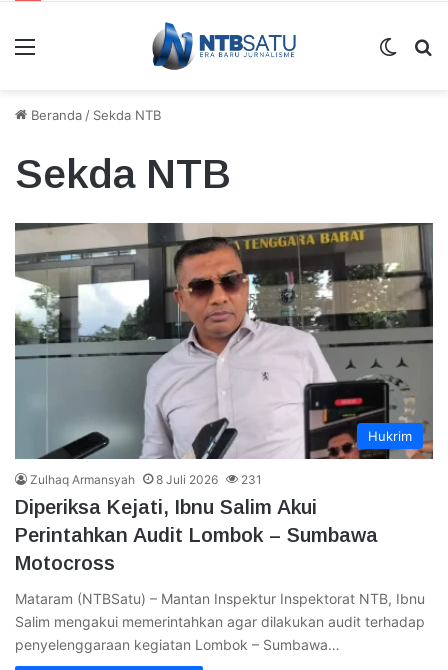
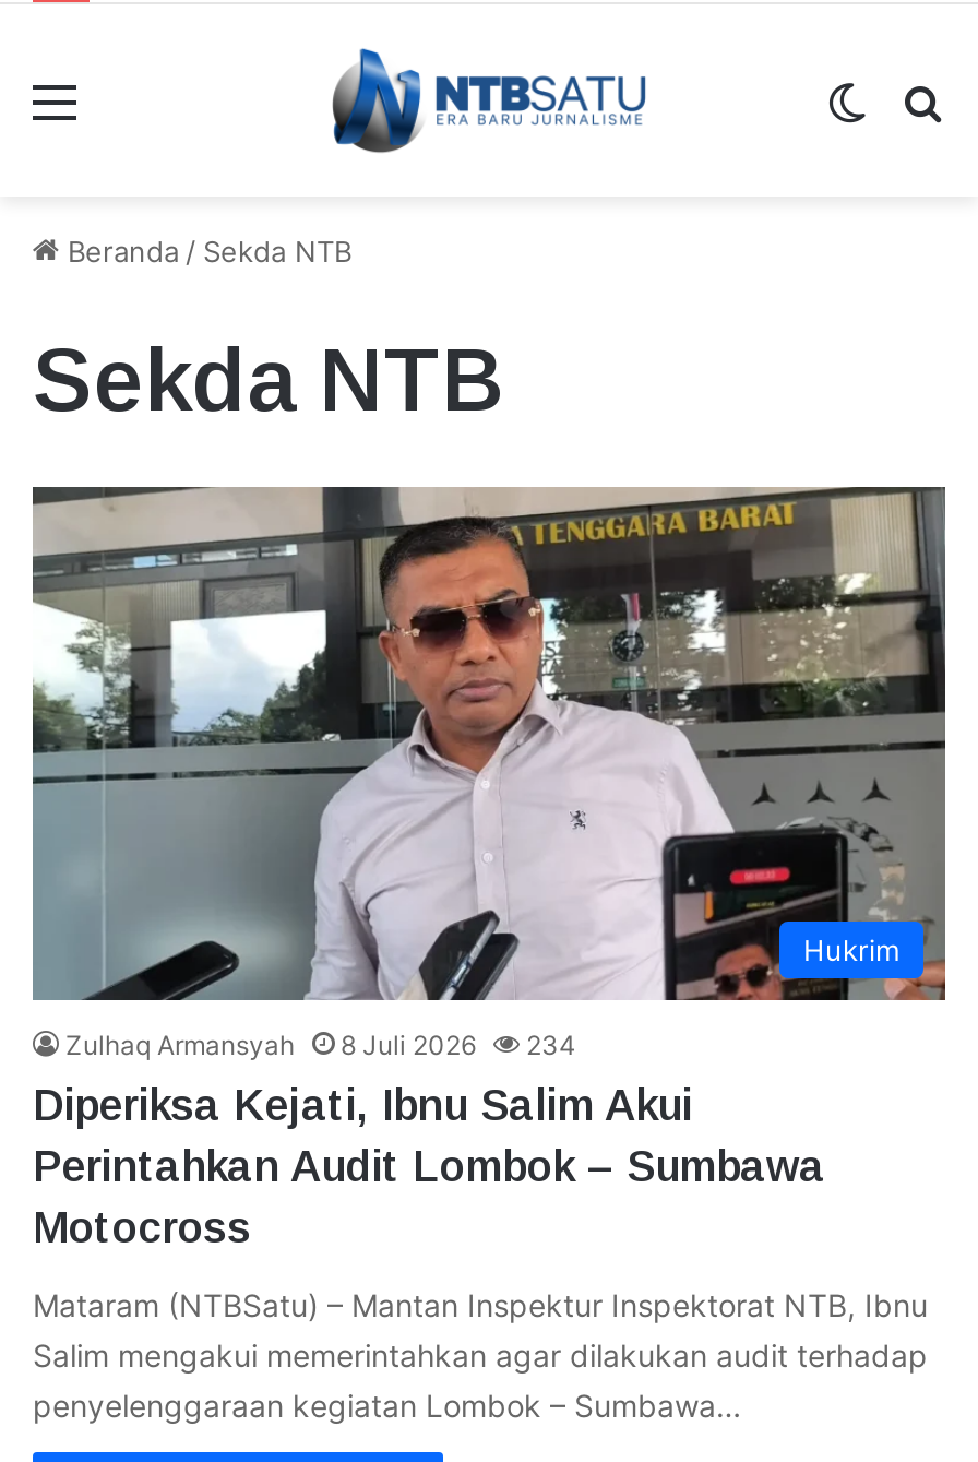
[30,472,262,487] Zulhaq Armansyah 8 Juli 2026 231 -> [65,1029,576,1062] Zulhaq Armansyah 8 Juli 2026 234

